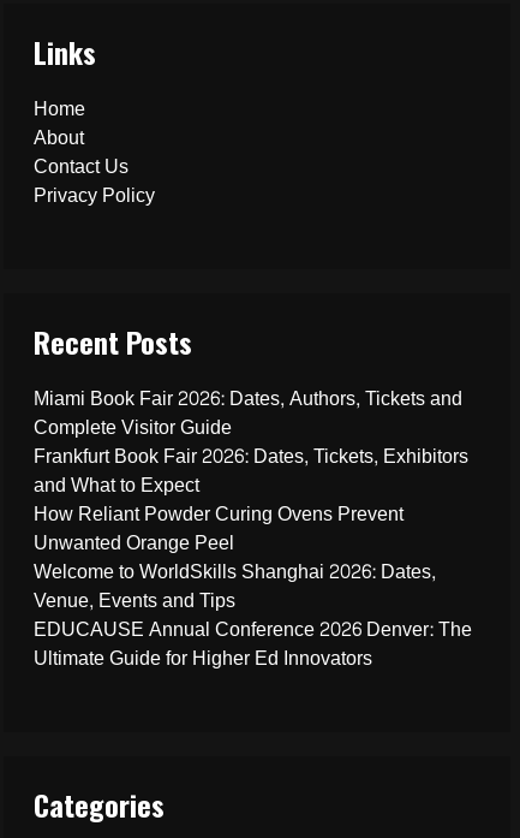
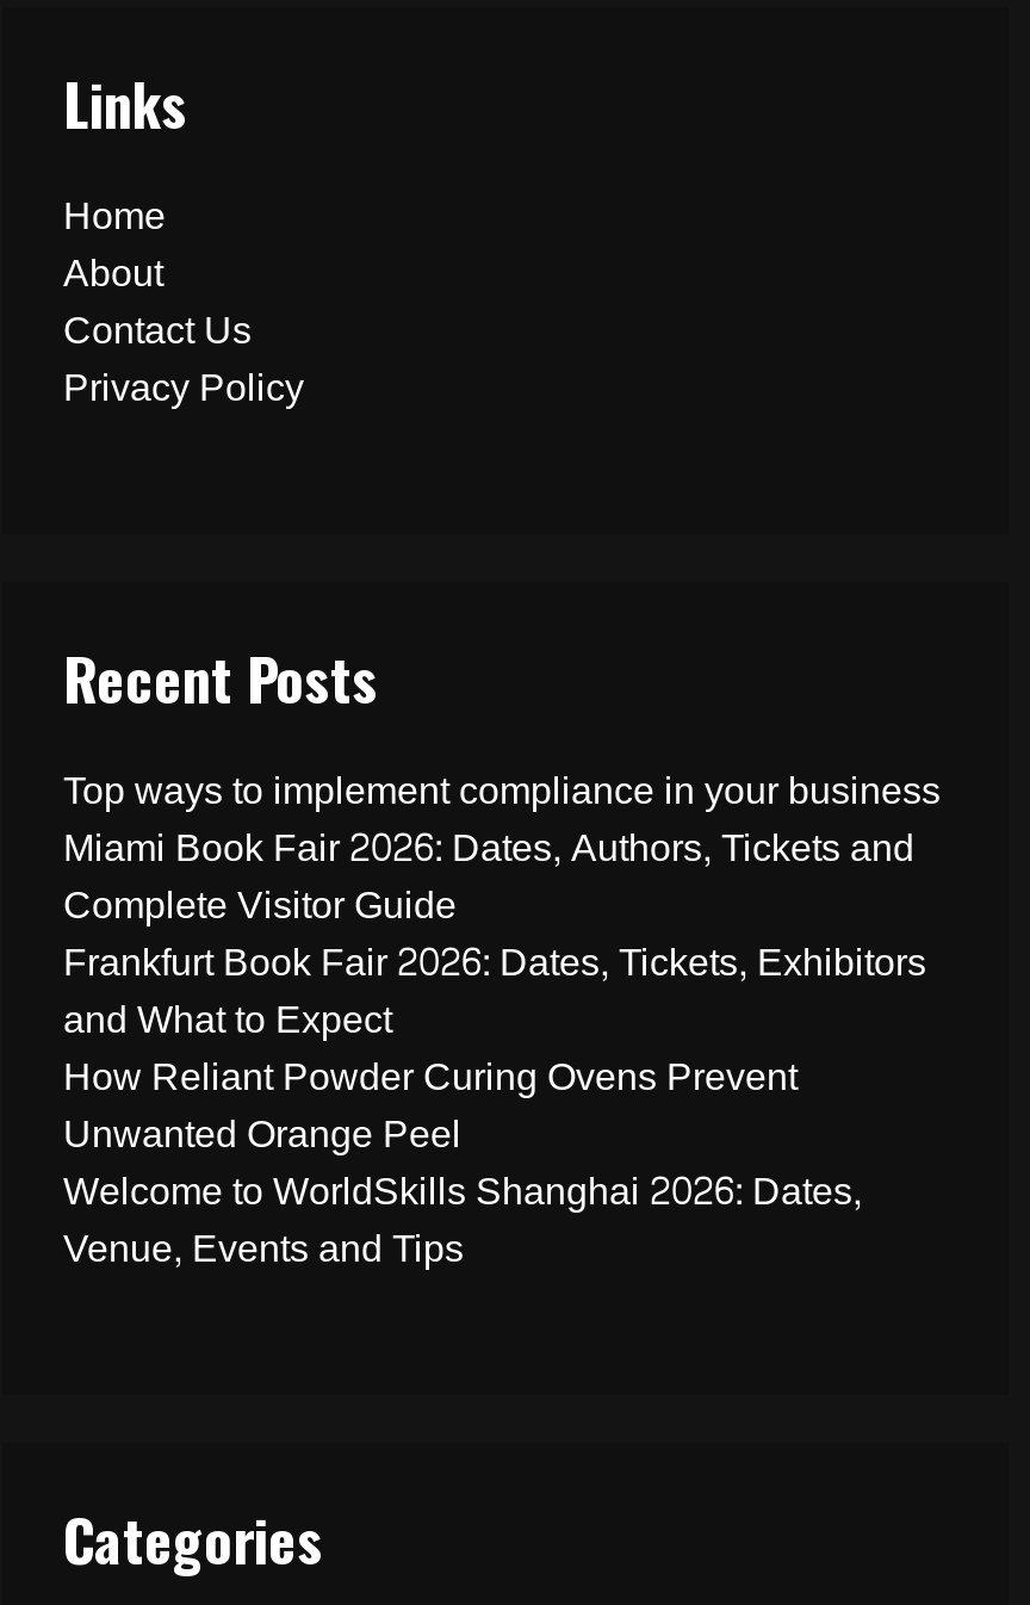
none -> [63,755,940,824] Top ways to implement compliance in your business
moved [34,381,469,617] -> [63,812,926,1282]: Miami Book Fair 2026: Dates, Authors, Tickets and | Complete Visitor Guide | Frankfurt Book Fair 2026: Dates, Tickets, Exhibitors | and What to Expect | How Reliant Powder Curing Ovens Prevent | Unwanted Orange Peel | Welcome to WorldSkills Shanghai 2026: Dates, | Venue, Events and Tips
[34,611,472,675] EDUCAUSE Annual Conference 2026 Denver: The | Ultimate Guide for Higher Ed Innovators -> none

